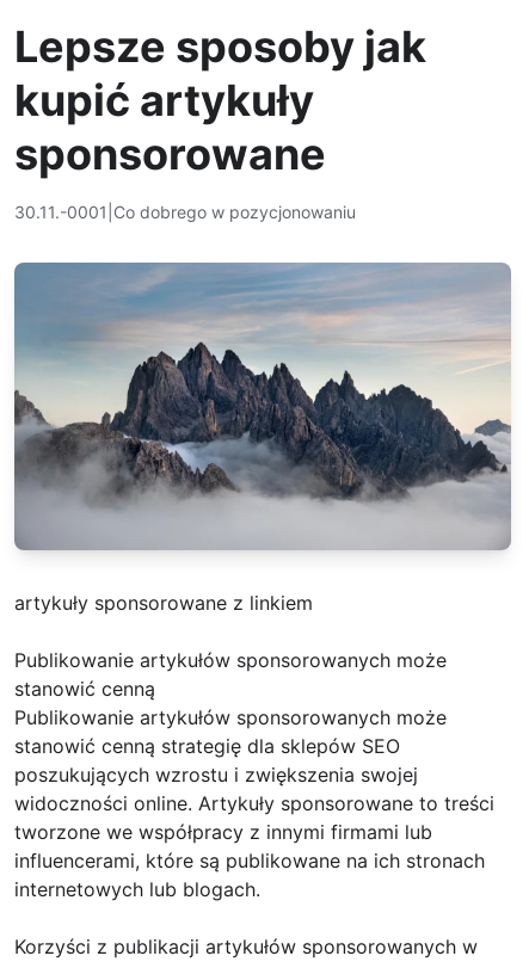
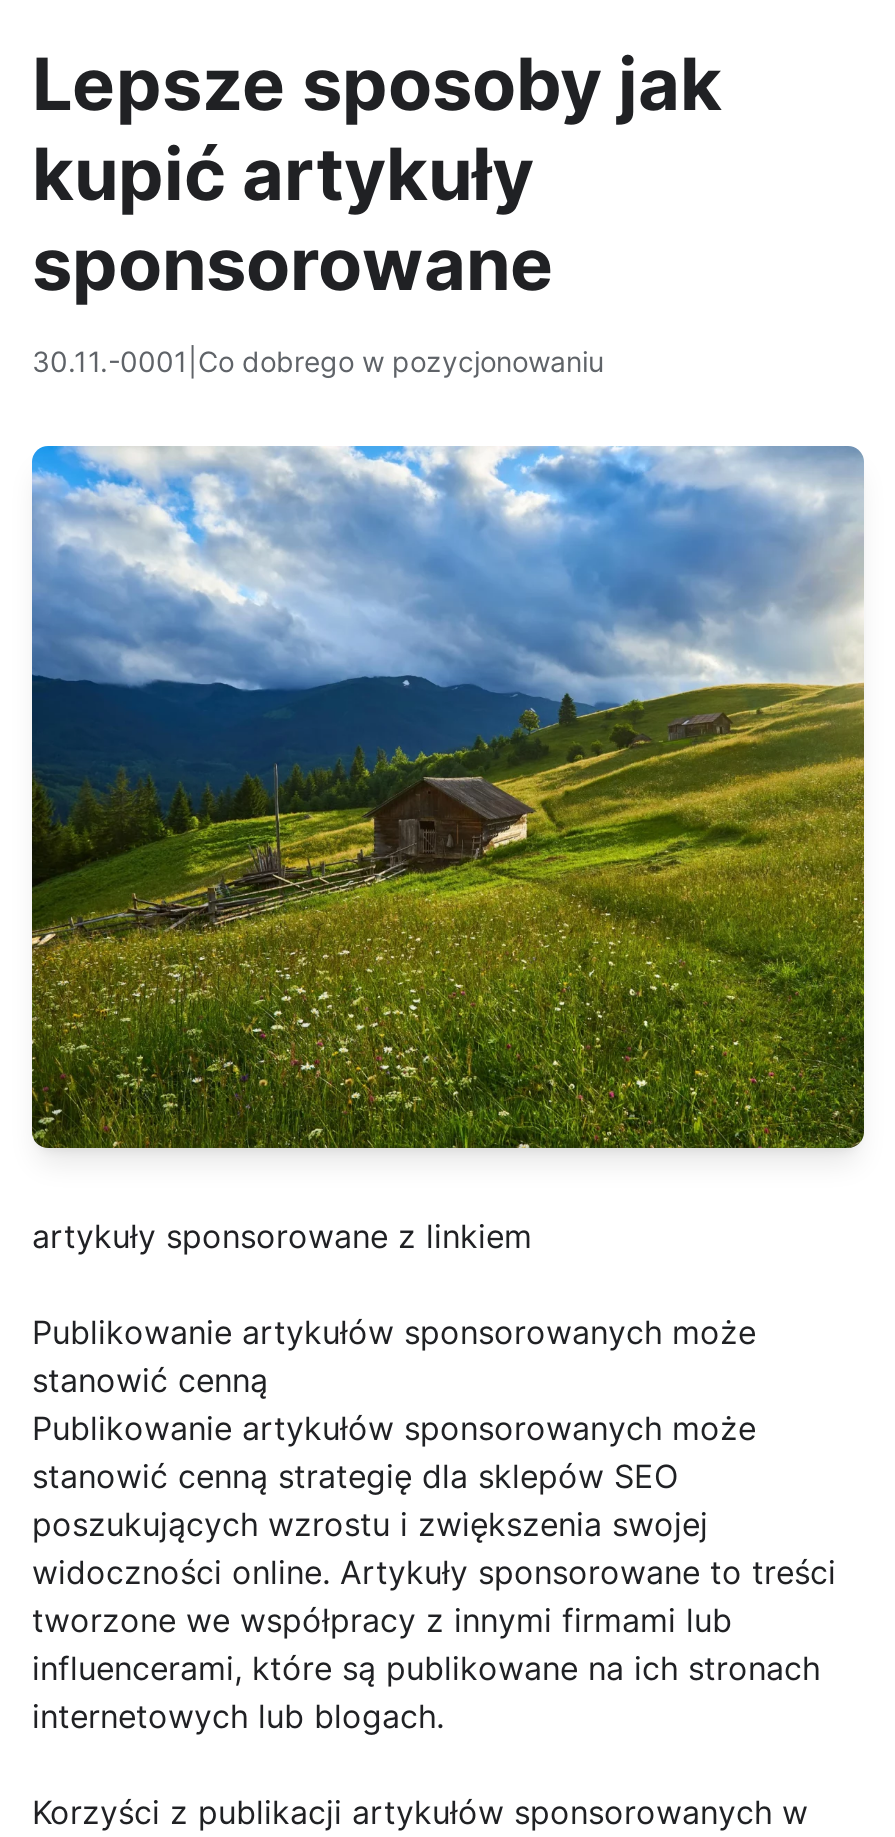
[13,261,512,551] [image] -> [30,444,866,1150] [image]

